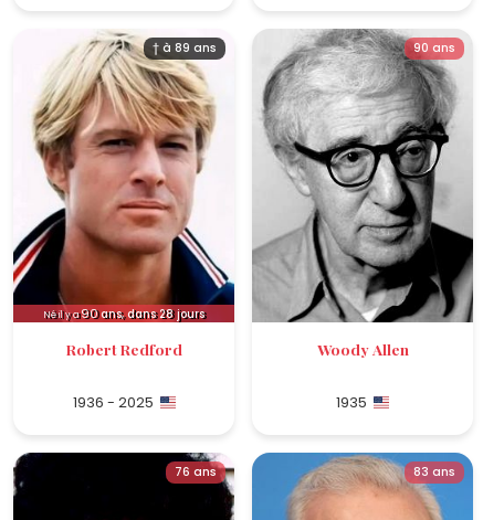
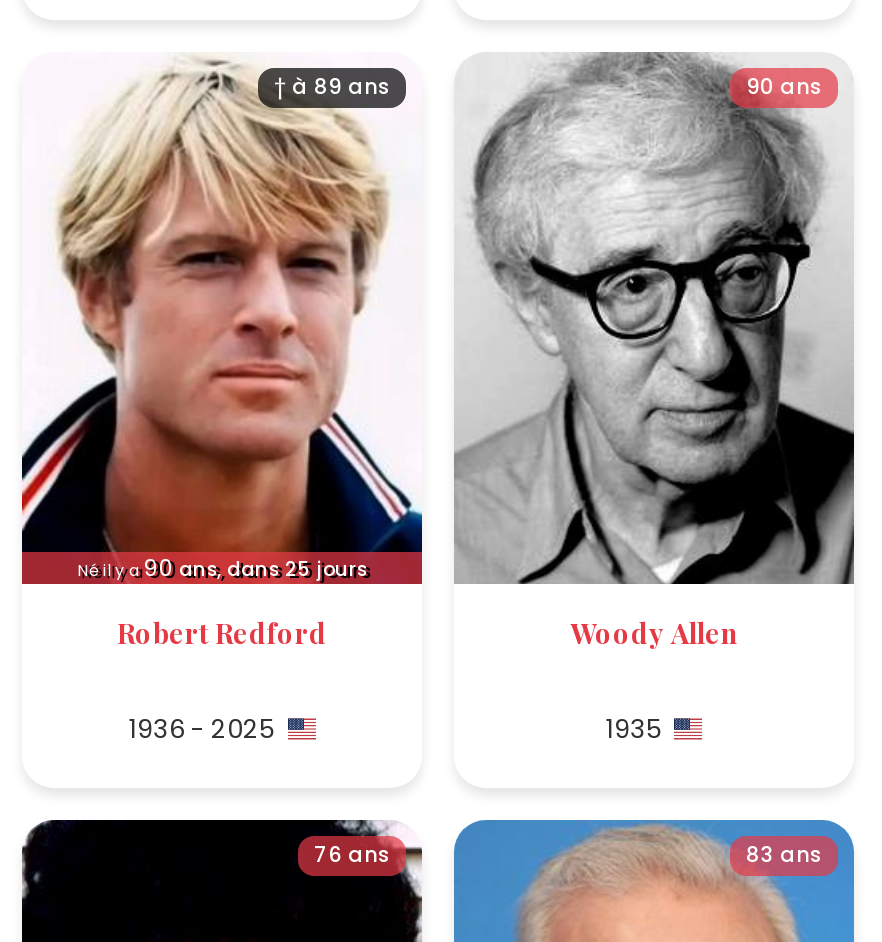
[44,304,204,322] Né il y a 90 ans, dans 28 jours -> [77,552,367,584] Né il y a 90 ans, dans 25 jours

